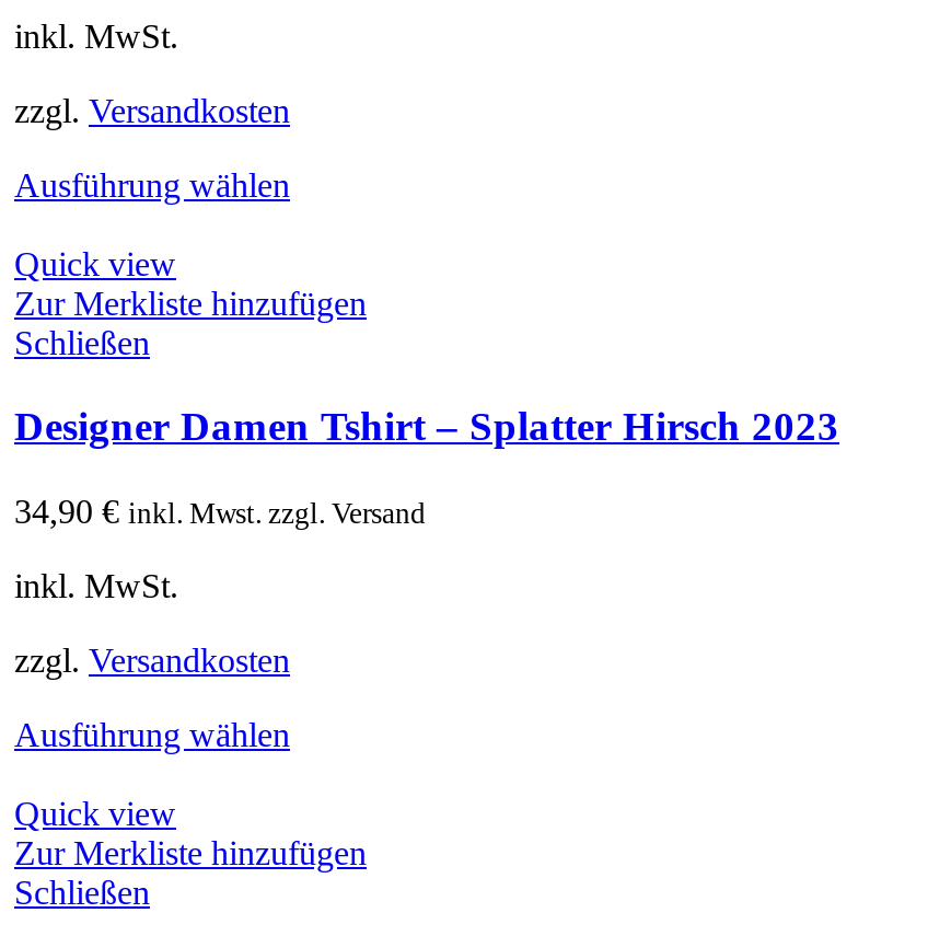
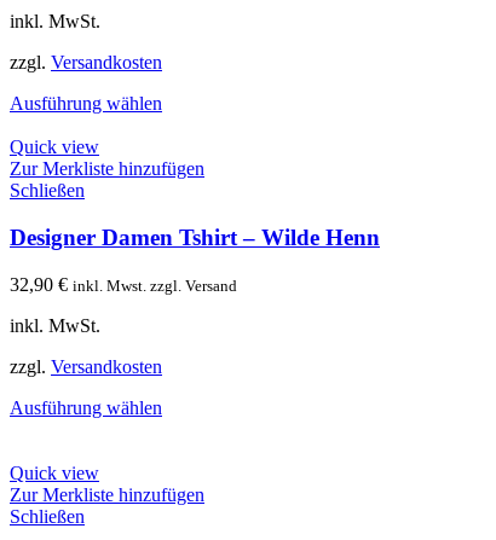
[14,404,839,450] Designer Damen Tshirt – Splatter Hirsch 2023 -> [10,225,380,250] Designer Damen Tshirt – Wilde Henn
[14,493,426,531] 34,90 € inkl. Mwst. zzgl. Versand -> [10,274,237,295] 32,90 € inkl. Mwst. zzgl. Versand

